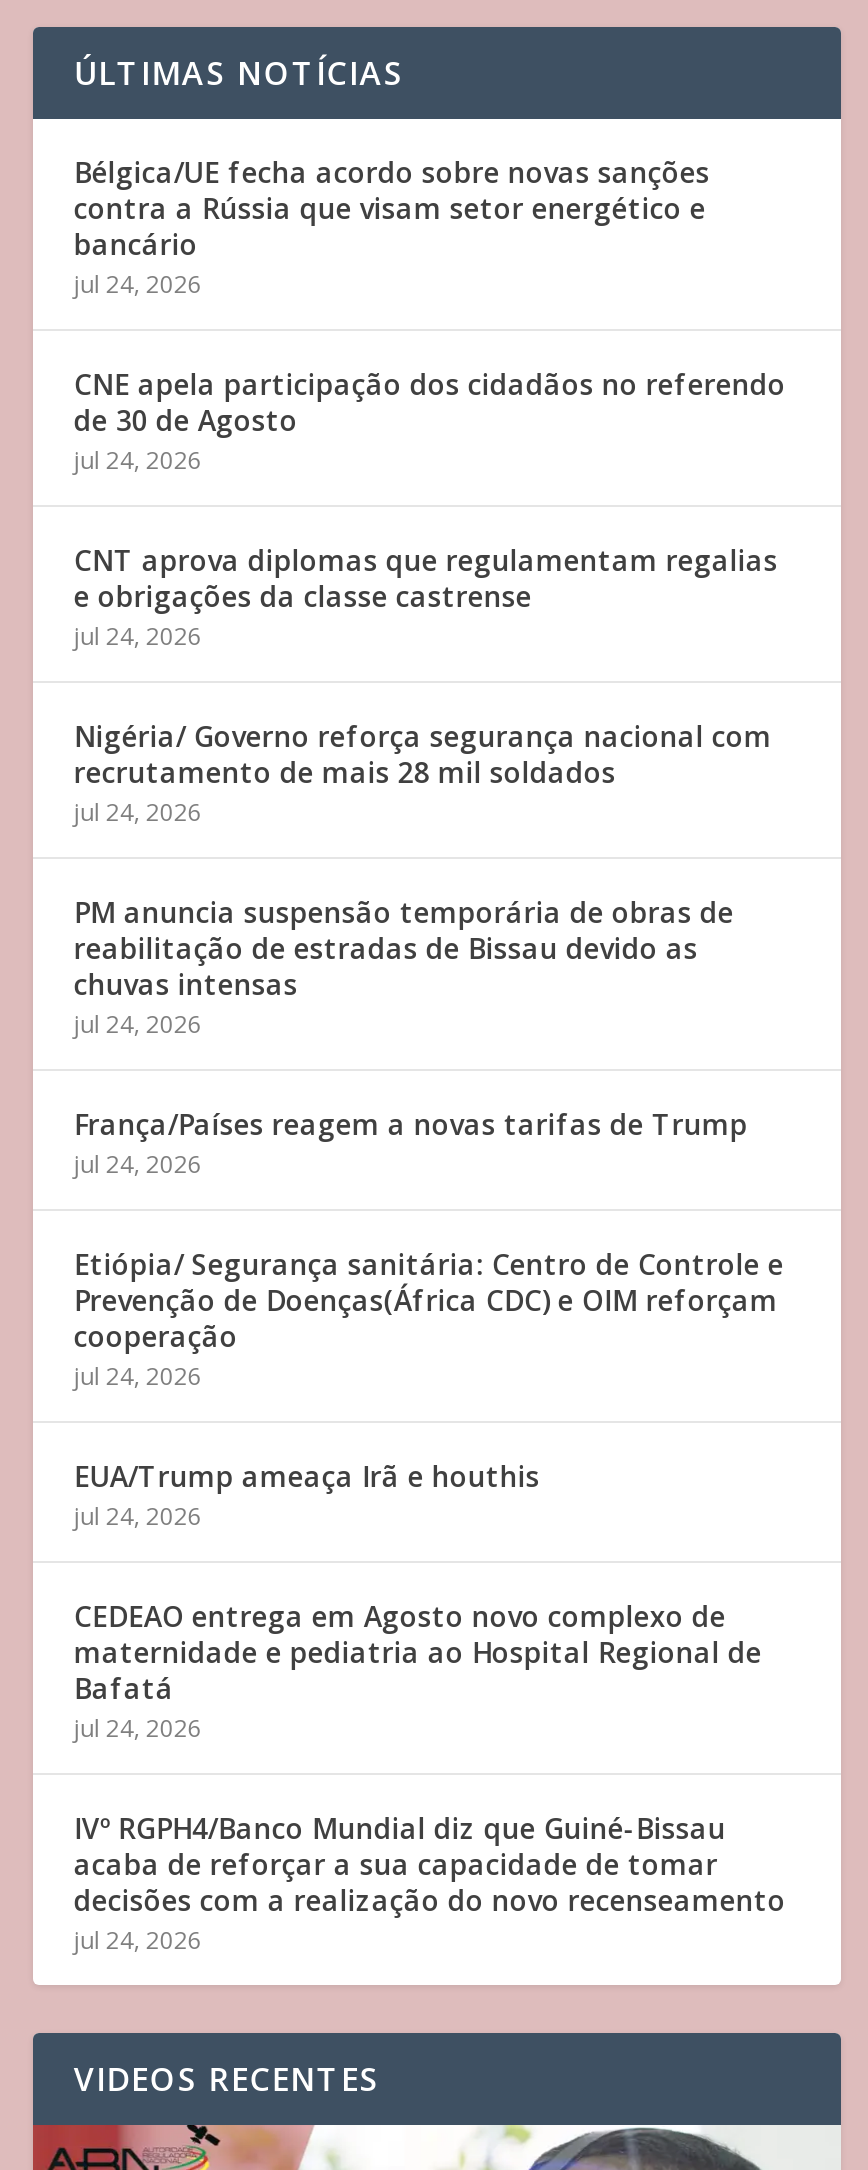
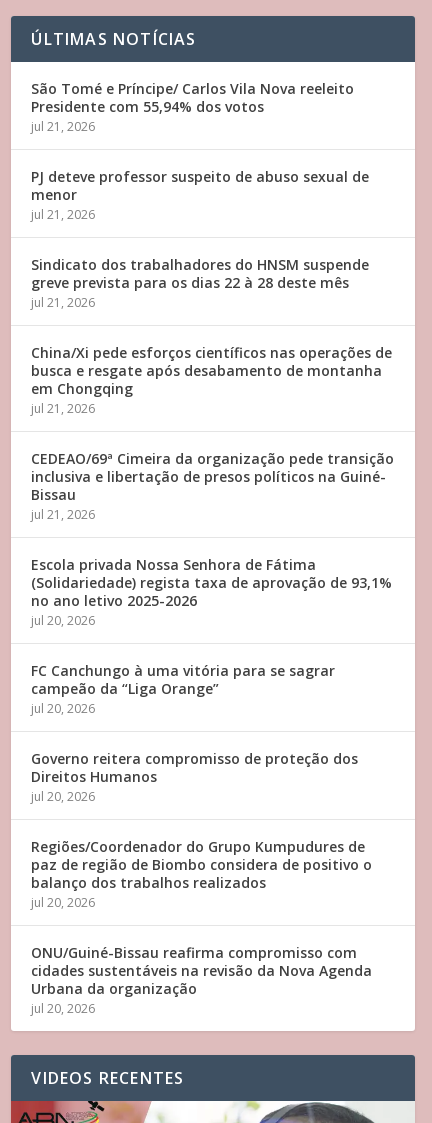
[74,153,710,301] Bélgica/UE fecha acordo sobre novas sanções | contra a Rússia que visam setor energético e | bancário | jul 24, 2026 -> [31,79,354,135] São Tomé e Príncipe/ Carlos Vila Nova reeleito | Presidente com 55,94% dos votos | jul 21, 2026
[74,365,786,477] CNE apela participação dos cidadãos no referendo | de 30 de Agosto | jul 24, 2026 -> [31,167,369,223] PJ deteve professor suspeito de abuso sexual de | menor | jul 21, 2026
[74,541,778,653] CNT aprova diplomas que regulamentam regalias | e obrigações da classe castrense | jul 24, 2026 -> [31,255,369,311] Sindicato dos trabalhadores do HNSM suspende | greve prevista para os dias 22 à 28 deste mês | jul 21, 2026
[74,717,772,829] Nigéria/ Governo reforça segurança nacional com | recrutamento de mais 28 mil soldados | jul 24, 2026 -> [31,343,392,417] China/Xi pede esforços científicos nas operações de | busca e resgate após desabamento de montanha | em Chongqing | jul 21, 2026
[74,893,734,1041] PM anuncia suspensão temporária de obras de | reabilitação de estradas de Bissau devido as | chuvas intensas | jul 24, 2026 -> [31,449,394,523] CEDEAO/69ª Cimeira da organização pede transição | inclusiva e libertação de presos políticos na Guiné- | Bissau | jul 21, 2026
[74,1105,748,1181] França/Países reagem a novas tarifas de Trump | jul 24, 2026 -> [31,555,392,629] Escola privada Nossa Senhora de Fátima | (Solidariedade) regista taxa de aprovação de 93,1% | no ano letivo 2025-2026 | jul 20, 2026
[74,1245,784,1393] Etiópia/ Segurança sanitária: Centro de Controle e | Prevenção de Doenças(África CDC) e OIM reforçam | cooperação | jul 24, 2026 -> [31,661,335,717] FC Canchungo à uma vitória para se sagrar | campeão da “Liga Orange” | jul 20, 2026
[74,1457,540,1533] EUA/Trump ameaça Irã e houthis | jul 24, 2026 -> [31,749,358,805] Governo reitera compromisso de proteção dos | Direitos Humanos | jul 20, 2026
[74,1597,762,1745] CEDEAO entrega em Agosto novo complexo de | maternidade e pediatria ao Hospital Regional de | Bafatá | jul 24, 2026 -> [31,837,372,911] Regiões/Coordenador do Grupo Kumpudures de | paz de região de Biombo considera de positivo o | balanço dos trabalhos realizados | jul 20, 2026
[74,1809,786,1957] IVº RGPH4/Banco Mundial diz que Guiné-Bissau | acaba de reforçar a sua capacidade de tomar | decisões com a realização do novo recenseamento | jul 24, 2026 -> [31,943,372,1017] ONU/Guiné-Bissau reafirma compromisso com | cidades sustentáveis na revisão da Nova Agenda | Urbana da organização | jul 20, 2026

